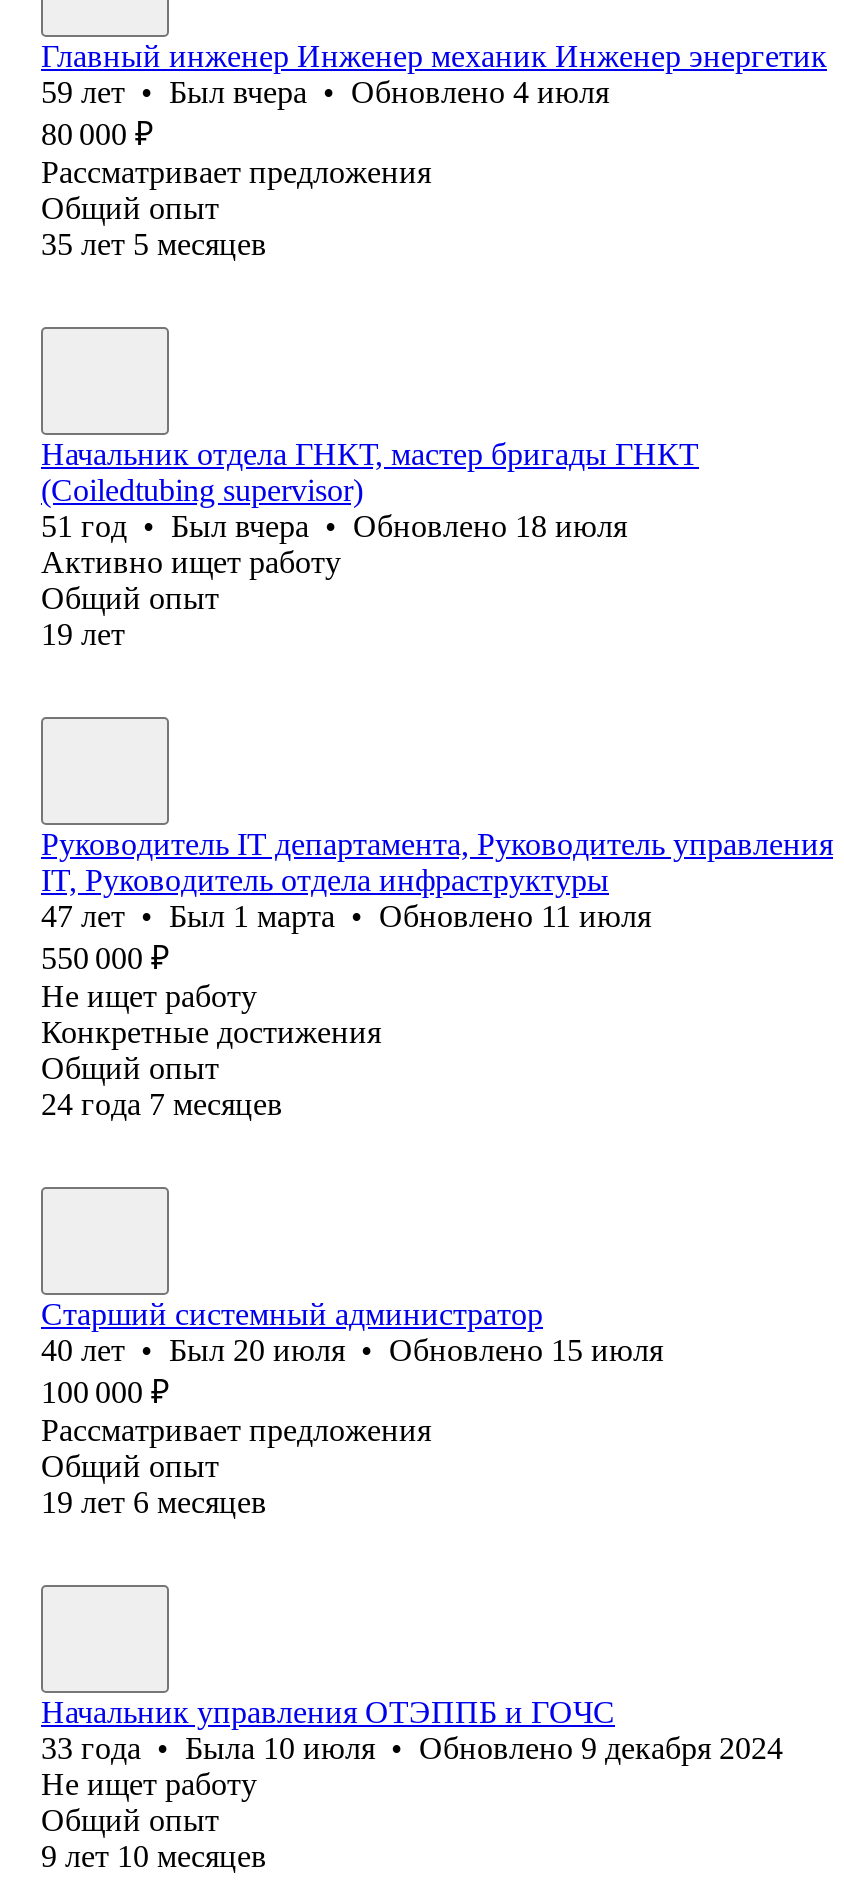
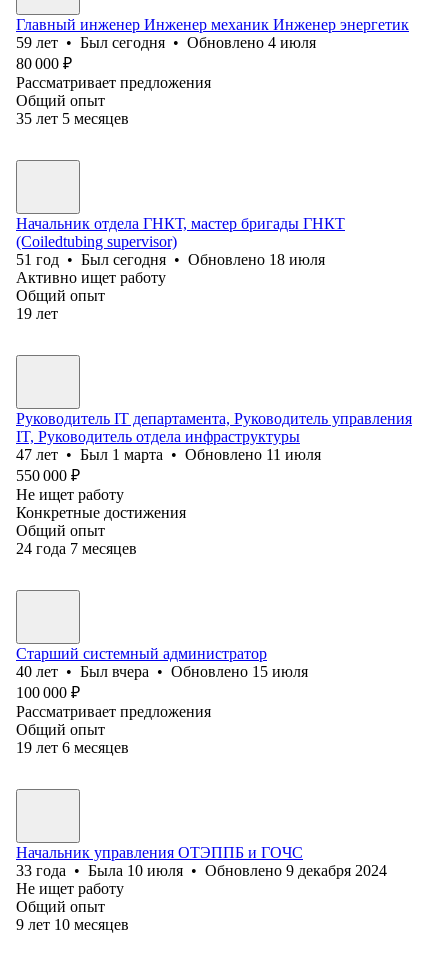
[41,75,609,109] 59 лет • Был вчера • Обновлено 4 июля -> [16,34,316,51] 59 лет • Был сегодня • Обновлено 4 июля
[41,509,627,543] 51 год • Был вчера • Обновлено 18 июля -> [16,251,325,268] 51 год • Был сегодня • Обновлено 18 июля
[41,1333,663,1367] 40 лет • Был 20 июля • Обновлено 15 июля -> [16,663,308,680] 40 лет • Был вчера • Обновлено 15 июля

